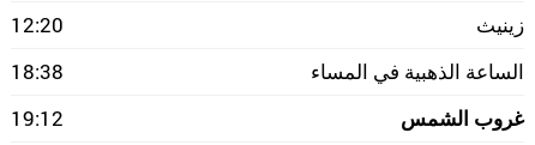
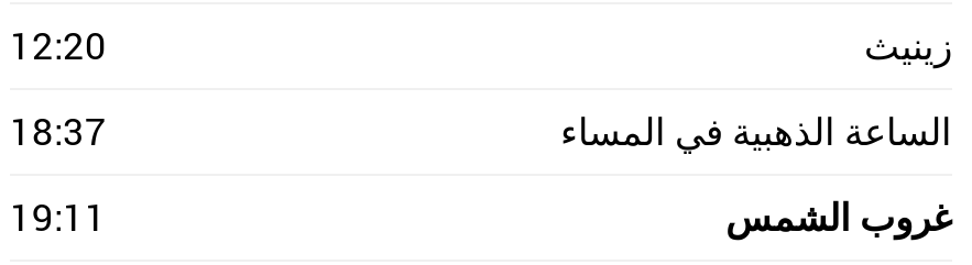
[11,58,64,85] 18:38 -> [10,106,107,156] 18:37
[11,104,64,132] 19:12 -> [10,191,107,242] 19:11

